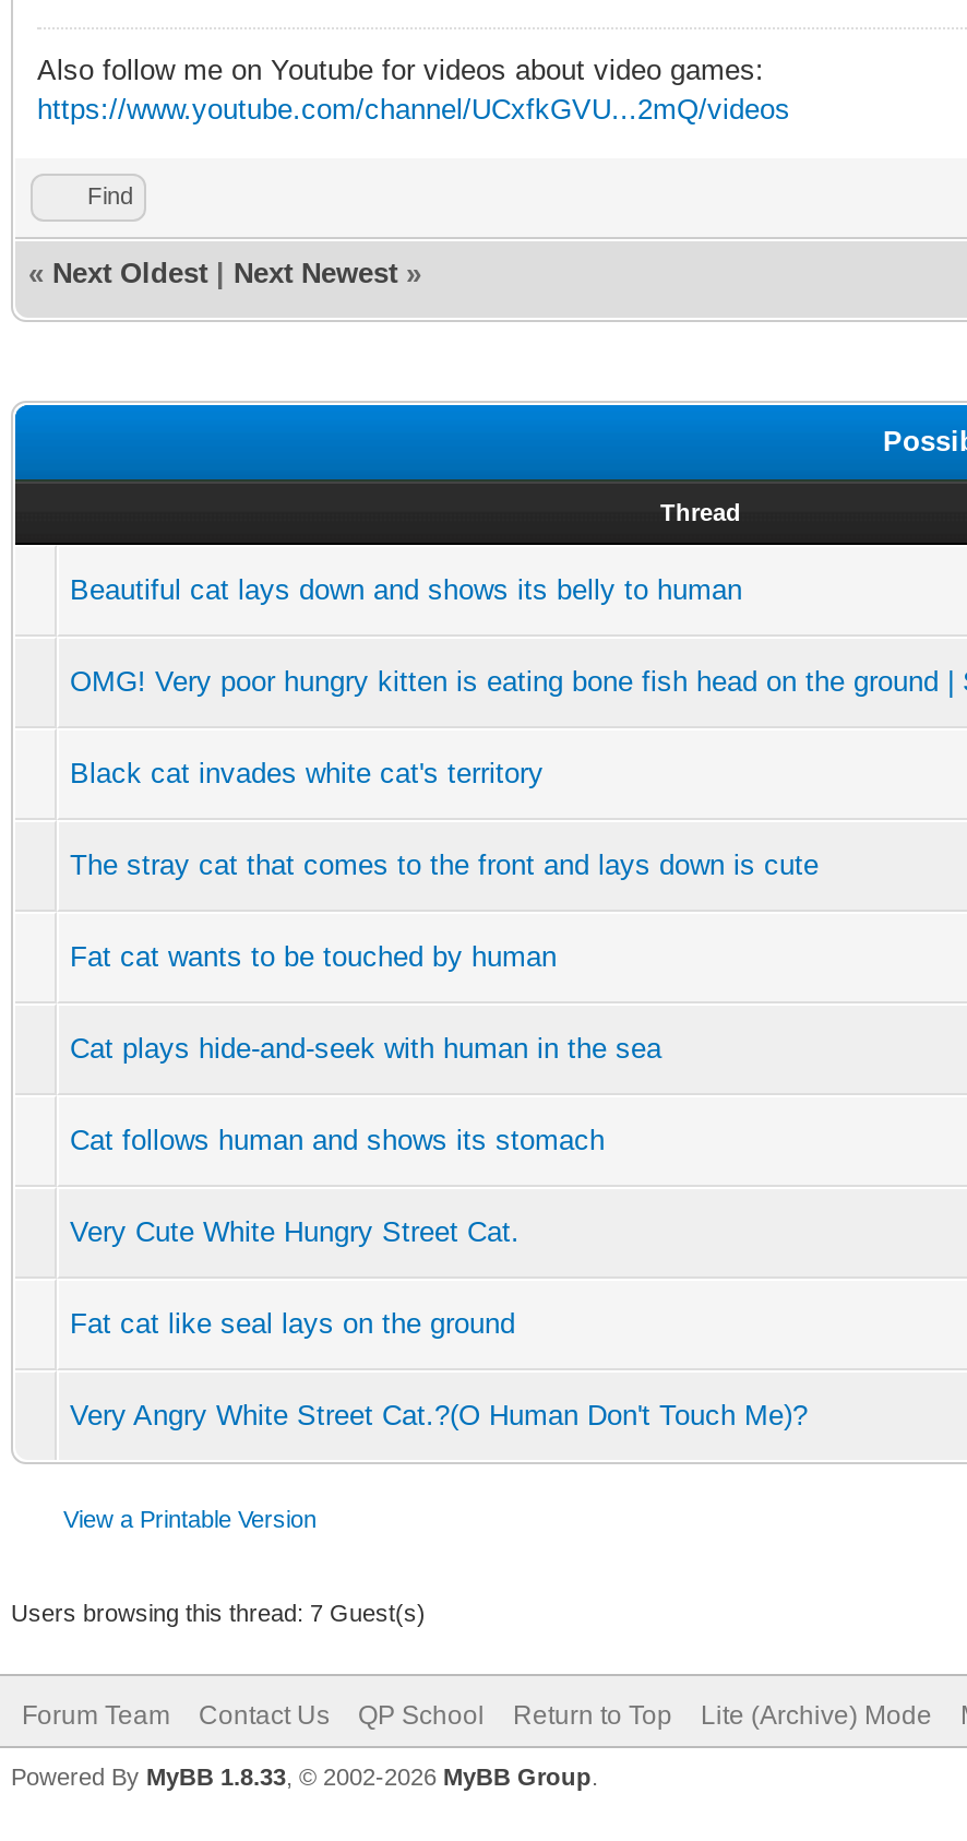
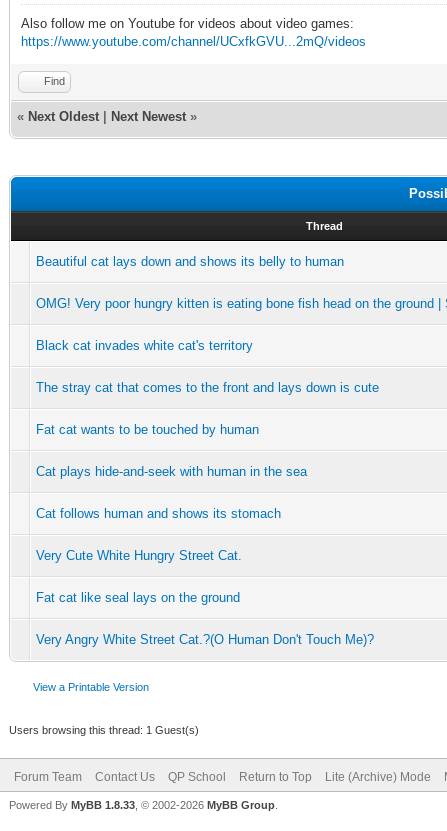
[11,1599,426,1625] Users browsing this thread: 7 Guest(s) -> [9,724,199,736] Users browsing this thread: 1 Guest(s)

